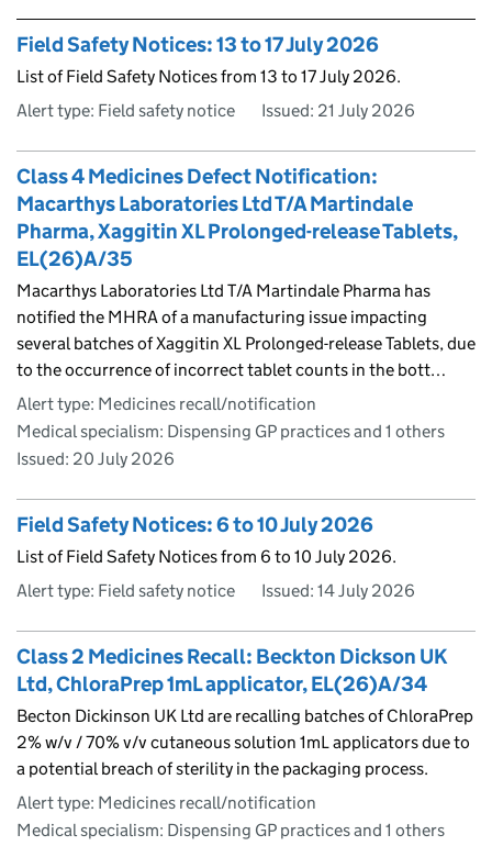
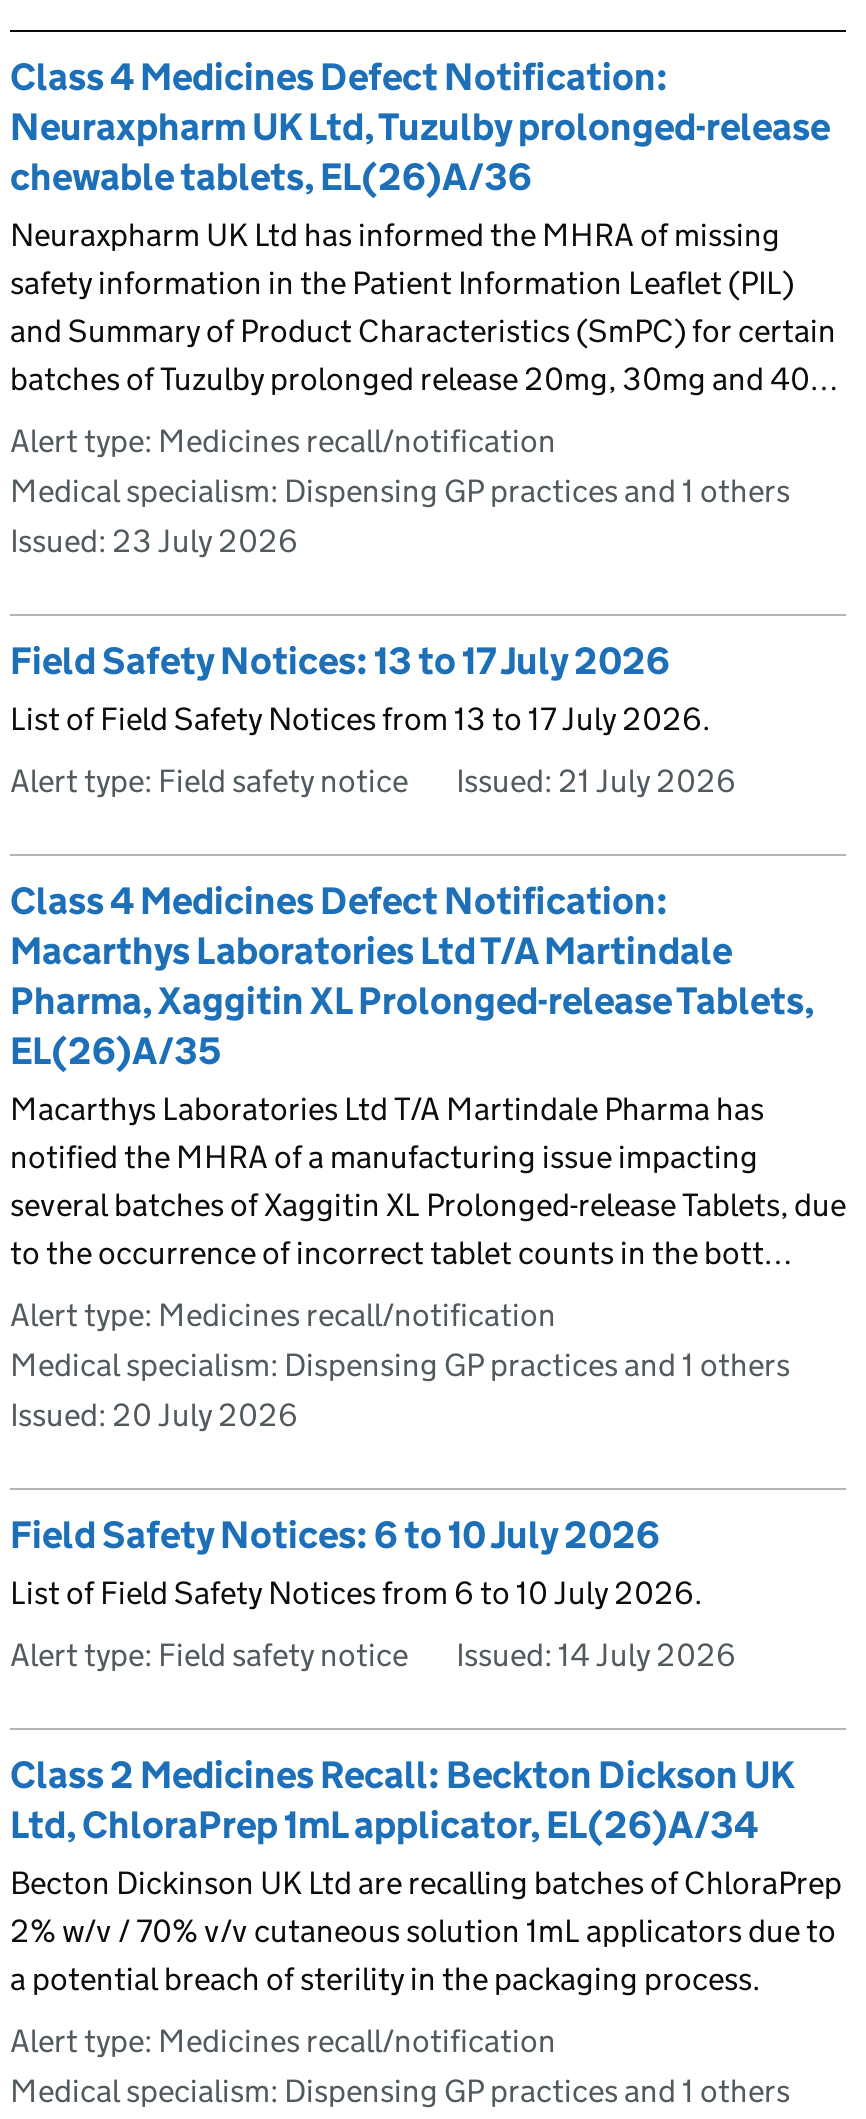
none -> [10,54,838,560] Class 4 Medicines Defect Notification: | Neuraxpharm UK Ltd, Tuzulby prolonged-release | chewable tablets, EL(26)A/36 | Neuraxpharm UK Ltd has informed the MHRA of missing | safety information in the Patient Information Leaflet (PIL) | and Summary of Product Characteristics (SmPC) for certain | batches of Tuzulby prolonged release 20mg, 30mg and 40… | Alert type: Medicines recall/notification | Medical specialism: Dispensing GP practices and 1 others | Issued: 23 July 2026

